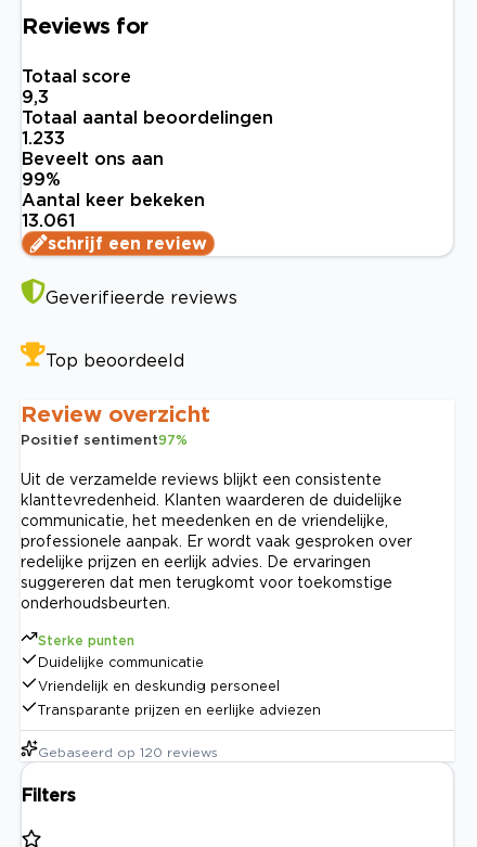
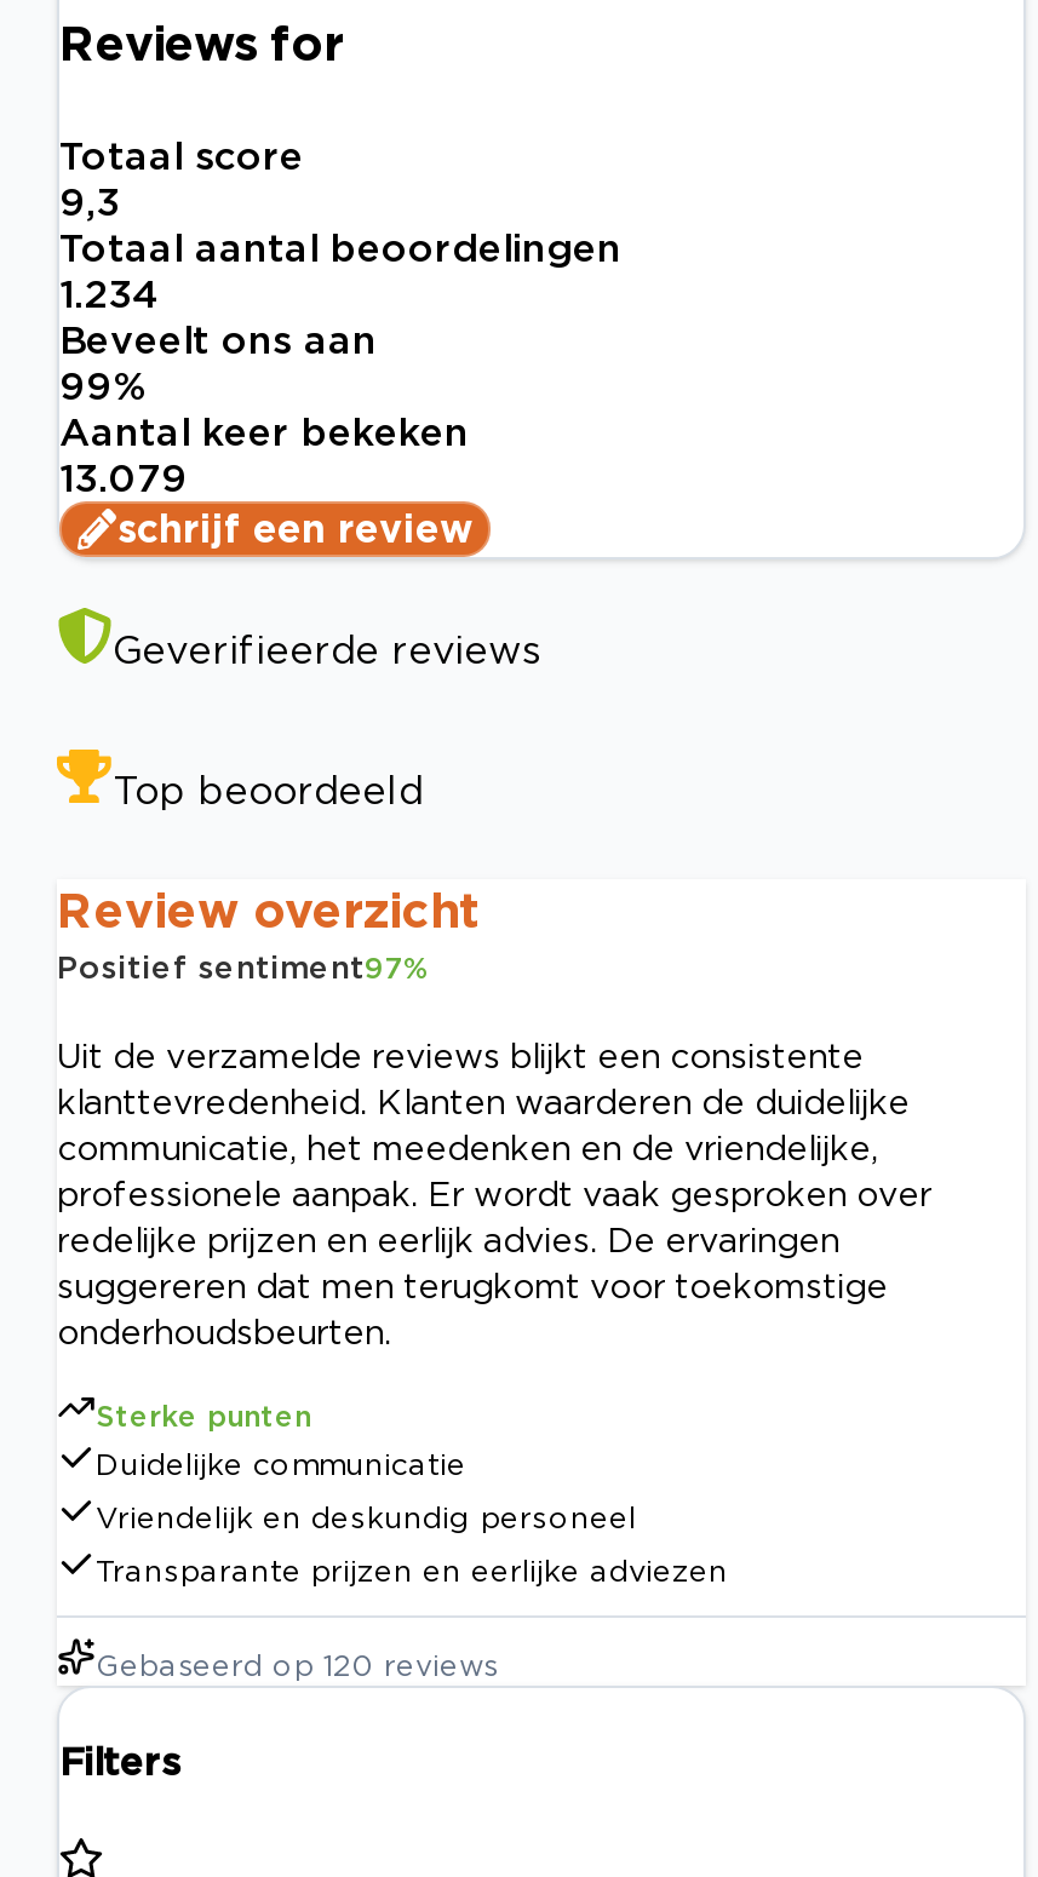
[22,128,65,148] 1.233 -> [59,272,159,315] 1.234
[22,211,75,230] 13.061 -> [59,456,188,499] 13.079

